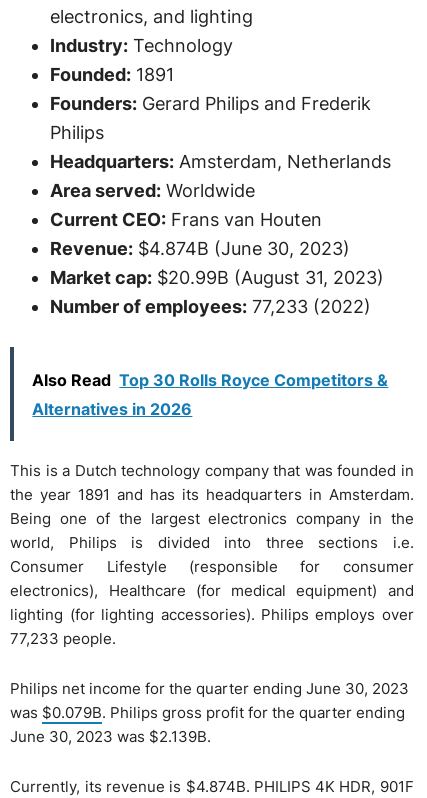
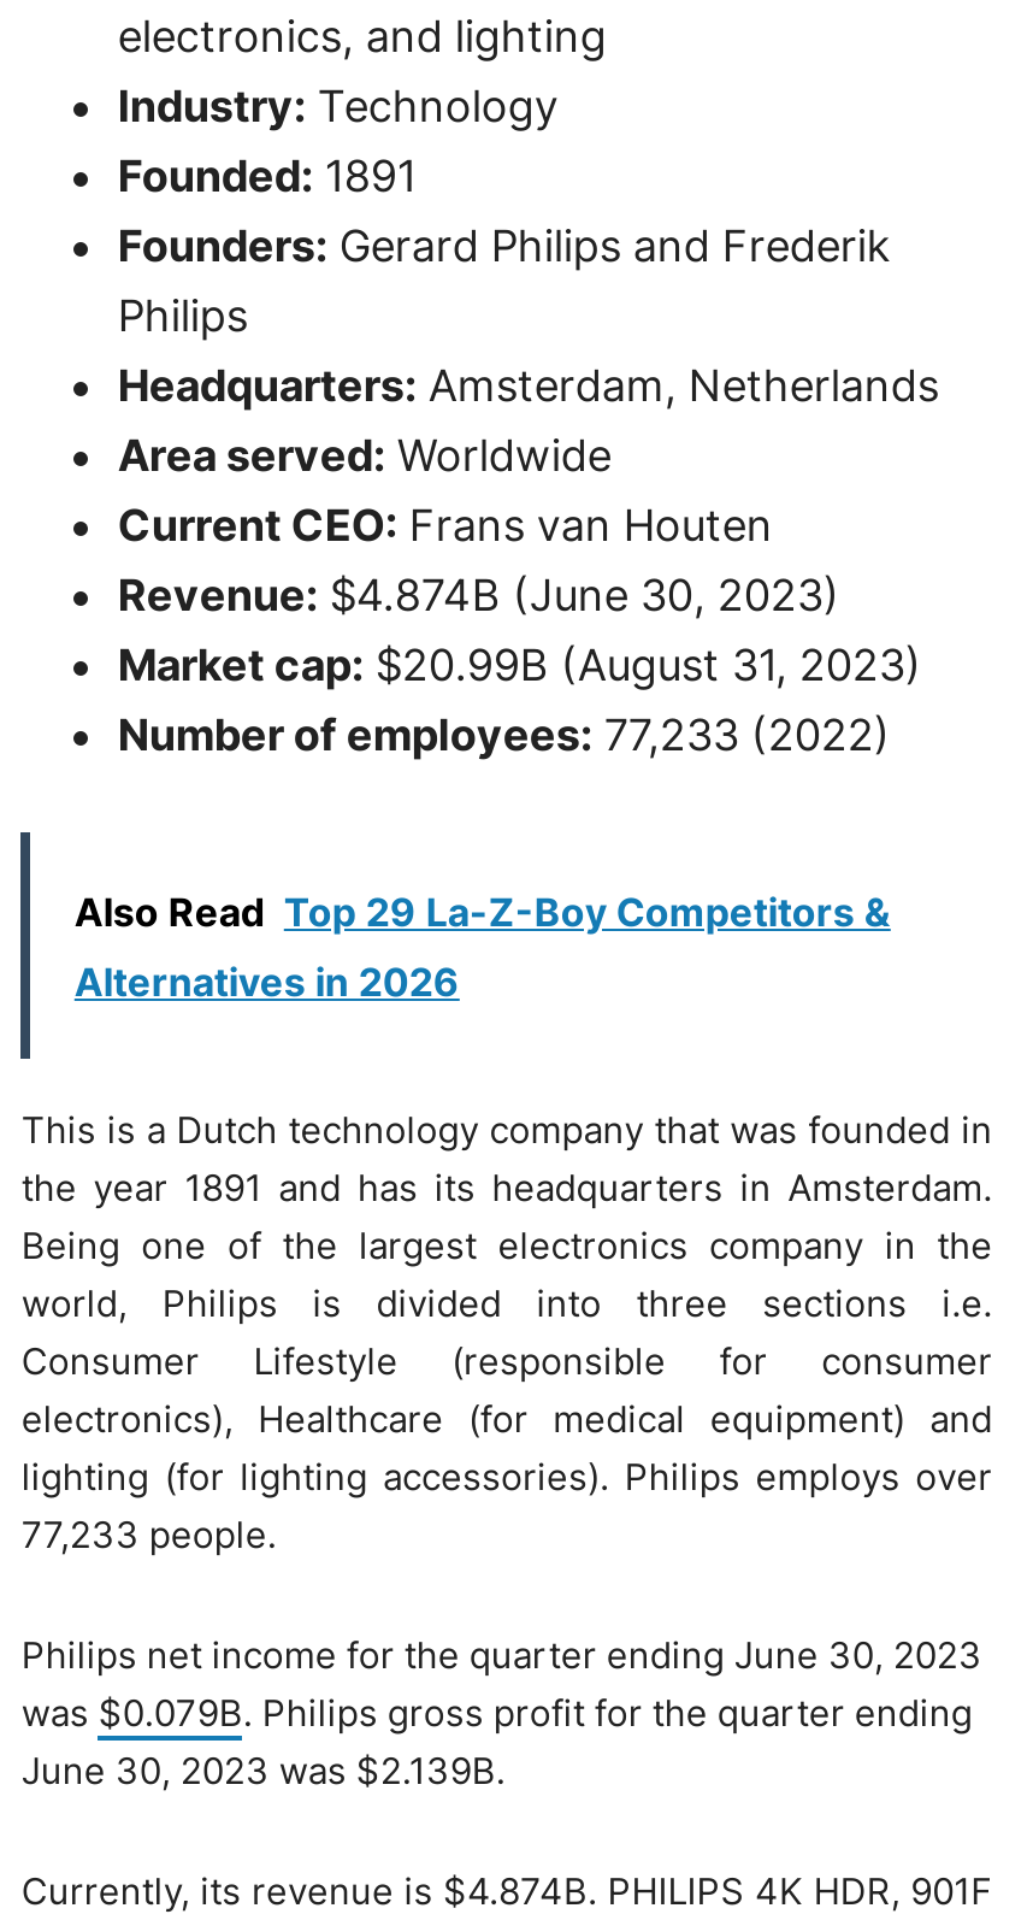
[32,369,388,389] Also Read Top 30 Rolls Royce Competitors & -> [74,888,891,936] Also Read Top 29 La-Z-Boy Competitors &

